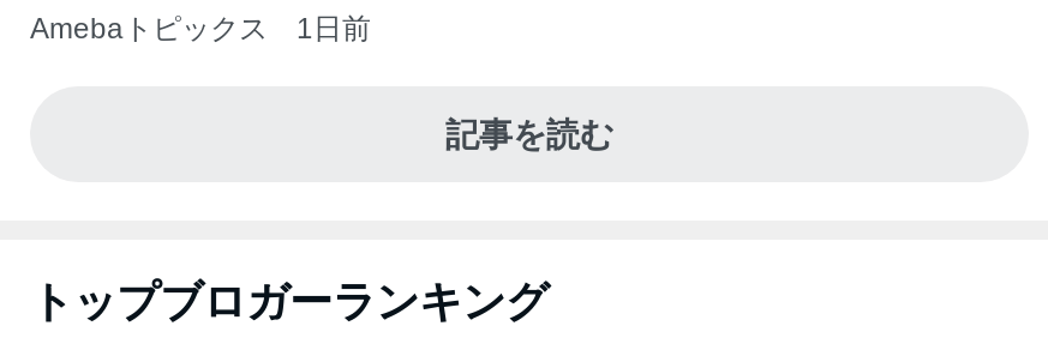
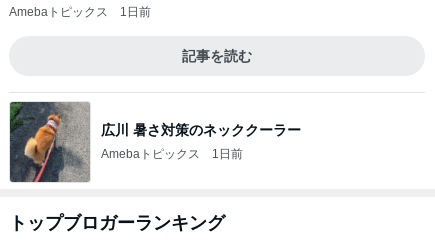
none -> [9,101,301,183] [image] | 広川 暑さ対策のネッククーラー | Amebaトピックス | 1日前

